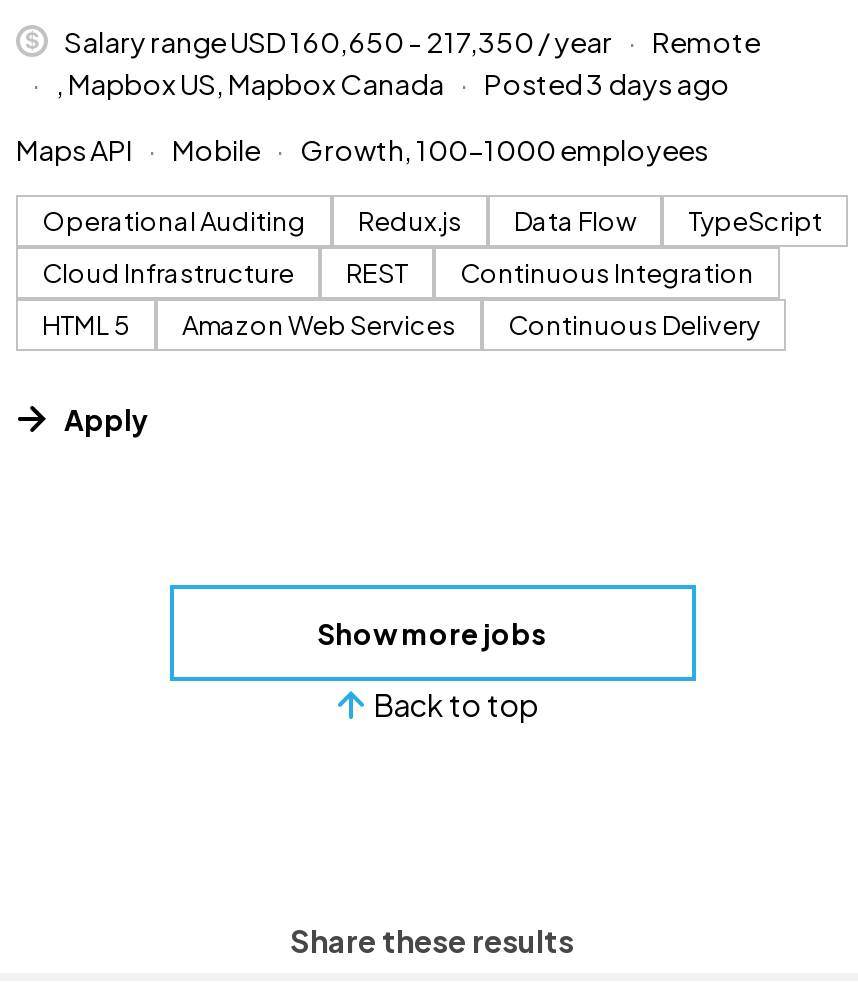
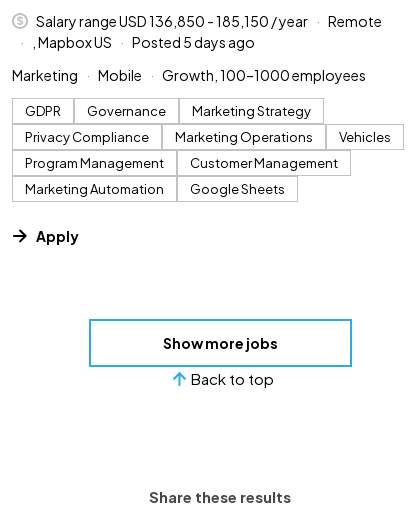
[64,23,612,59] Salary range USD 160,650 - 217,350 / year -> [36,12,308,30] Salary range USD 136,850 - 185,150 / year
[56,65,730,101] , Mapbox US, Mapbox Canada | Posted 3 days ago -> [32,33,255,51] , Mapbox US | Posted 5 days ago
[16,131,132,167] Maps API -> [12,66,78,84] Marketing
[42,205,822,341] Operational Auditing | Redux.js | Data Flow | TypeScript | Cloud Infrastructure | REST | Continuous Integration | HTML 5 | Amazon Web Services | Continuous Delivery -> [25,103,391,197] GDPR | Governance | Marketing Strategy | Privacy Compliance | Marketing Operations | Vehicles | Program Management | Customer Management | Marketing Automation | Google Sheets

